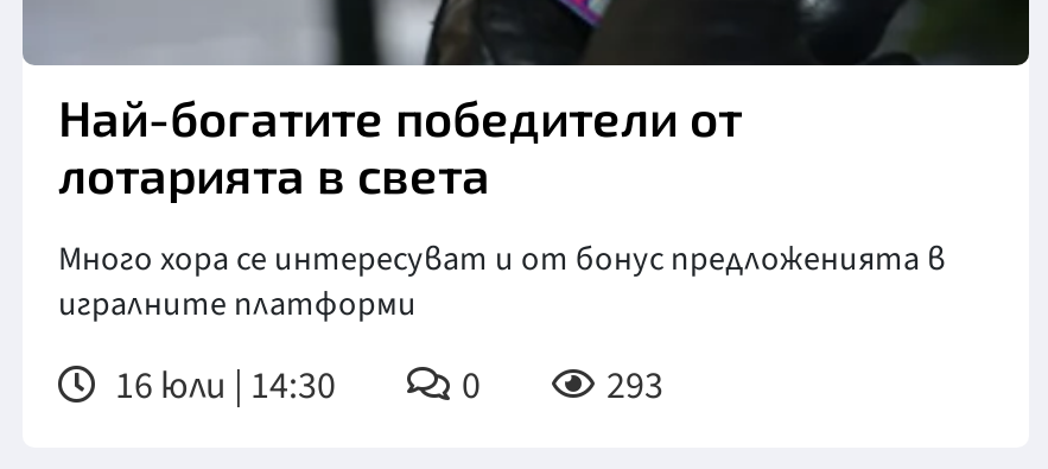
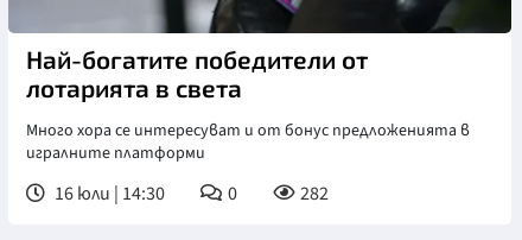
[606,361,663,413] 293 -> [300,180,329,207] 282

